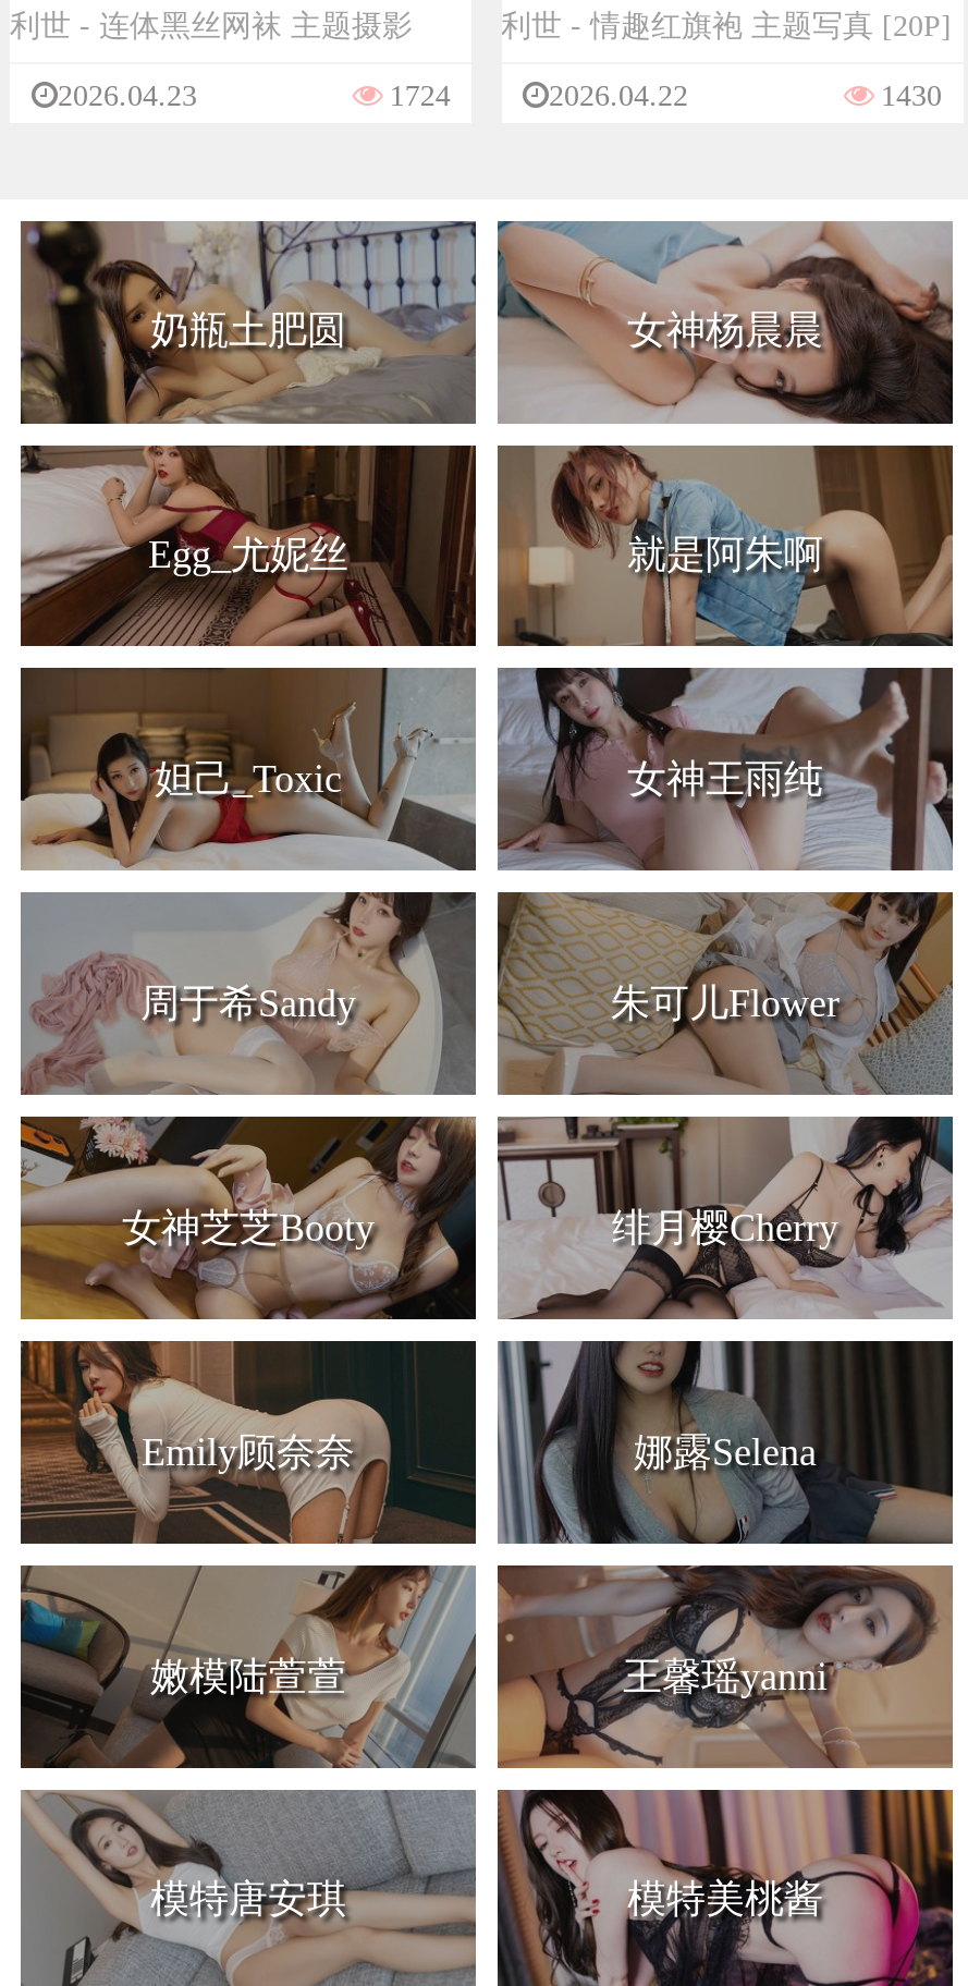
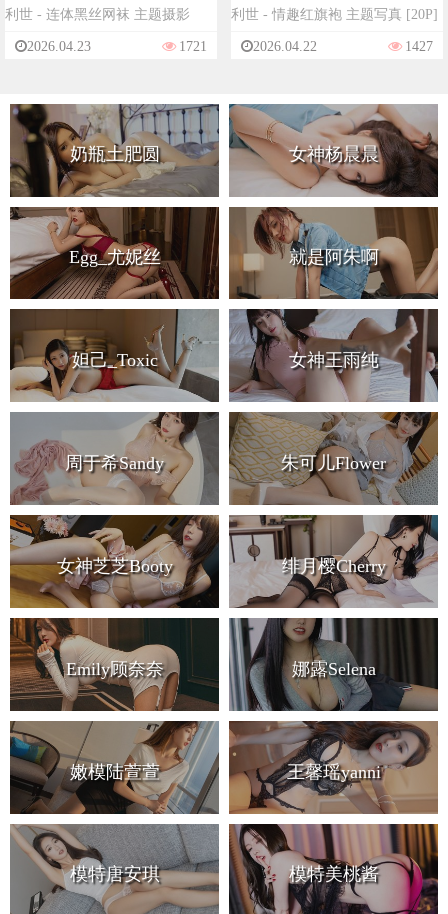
[390,79,451,112] 1724 -> [179,39,207,54] 1721
[881,79,942,112] 1430 -> [405,39,433,54] 1427

